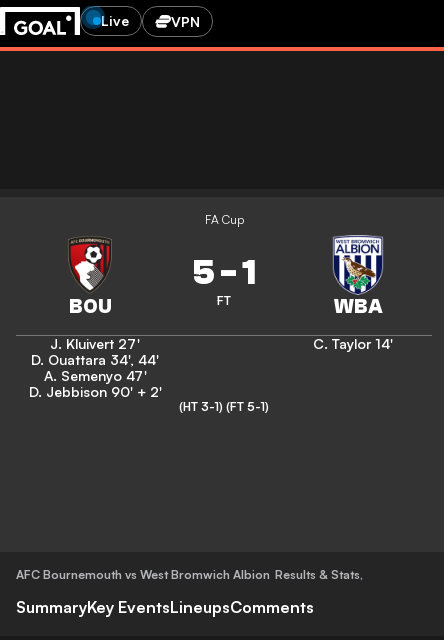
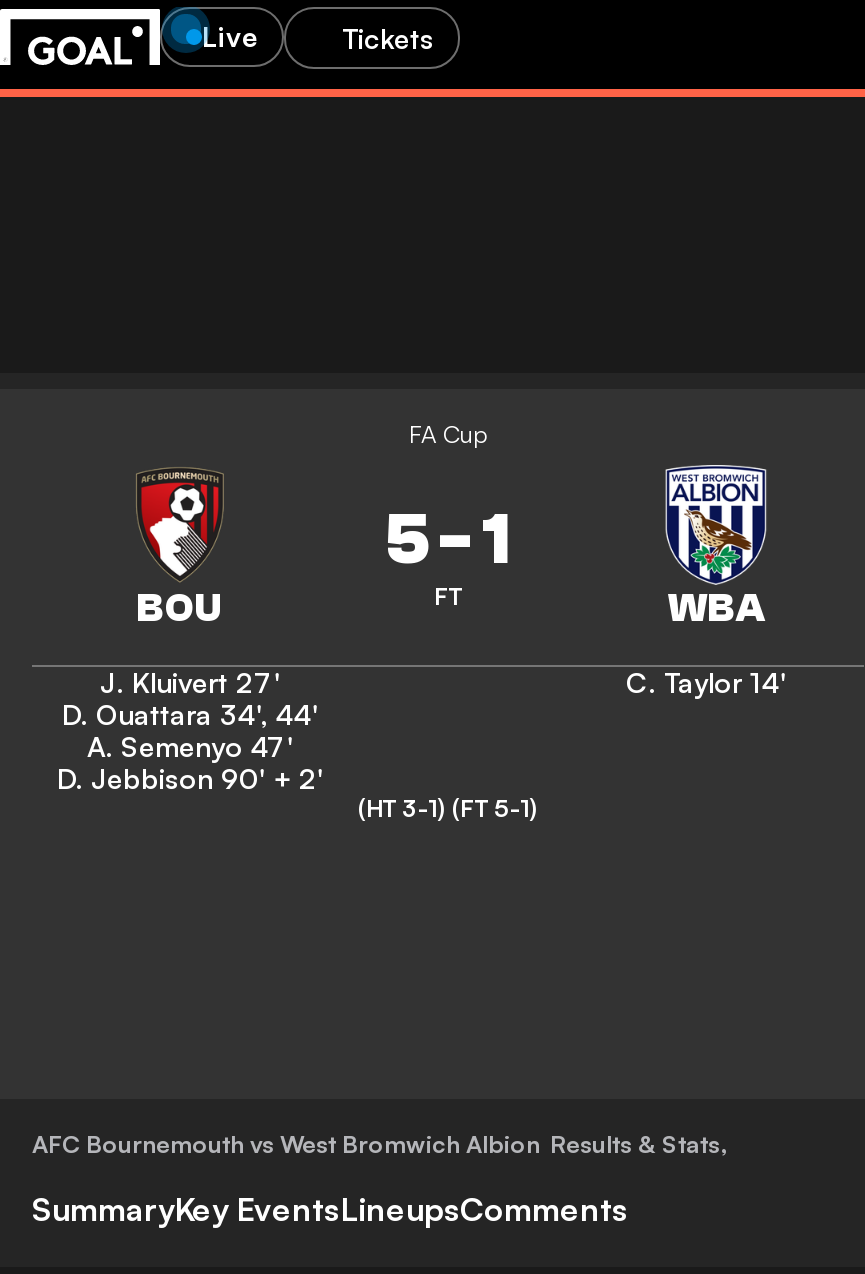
[171,12,200,29] VPN -> [342,20,434,54] Tickets

